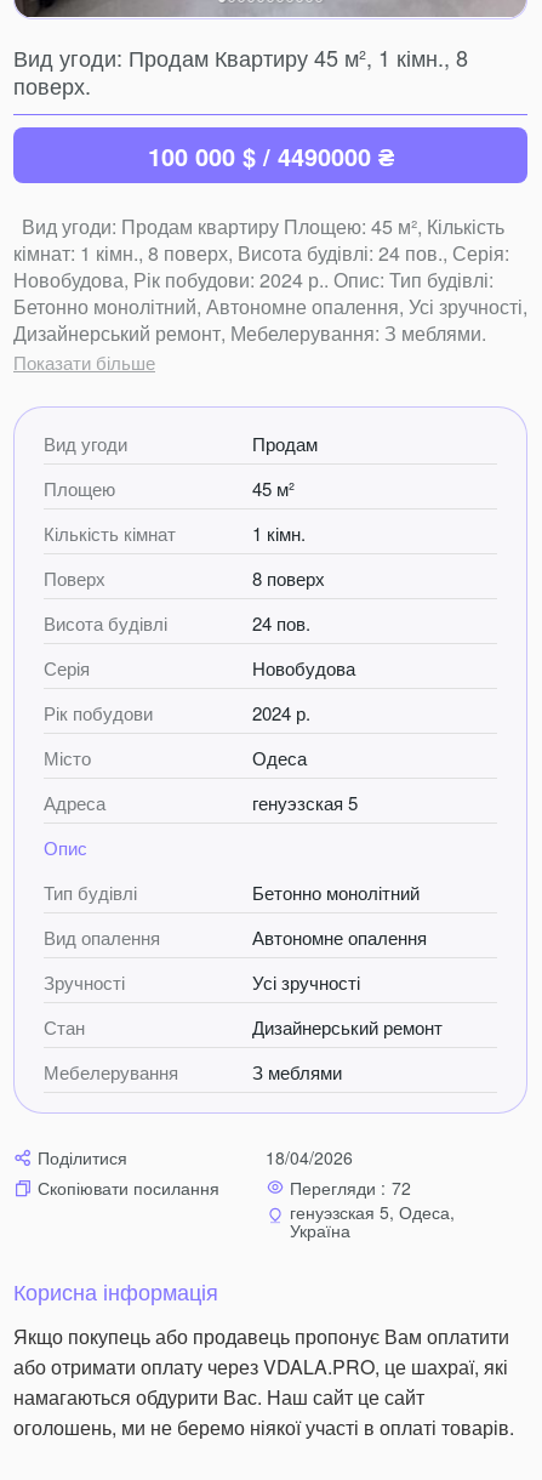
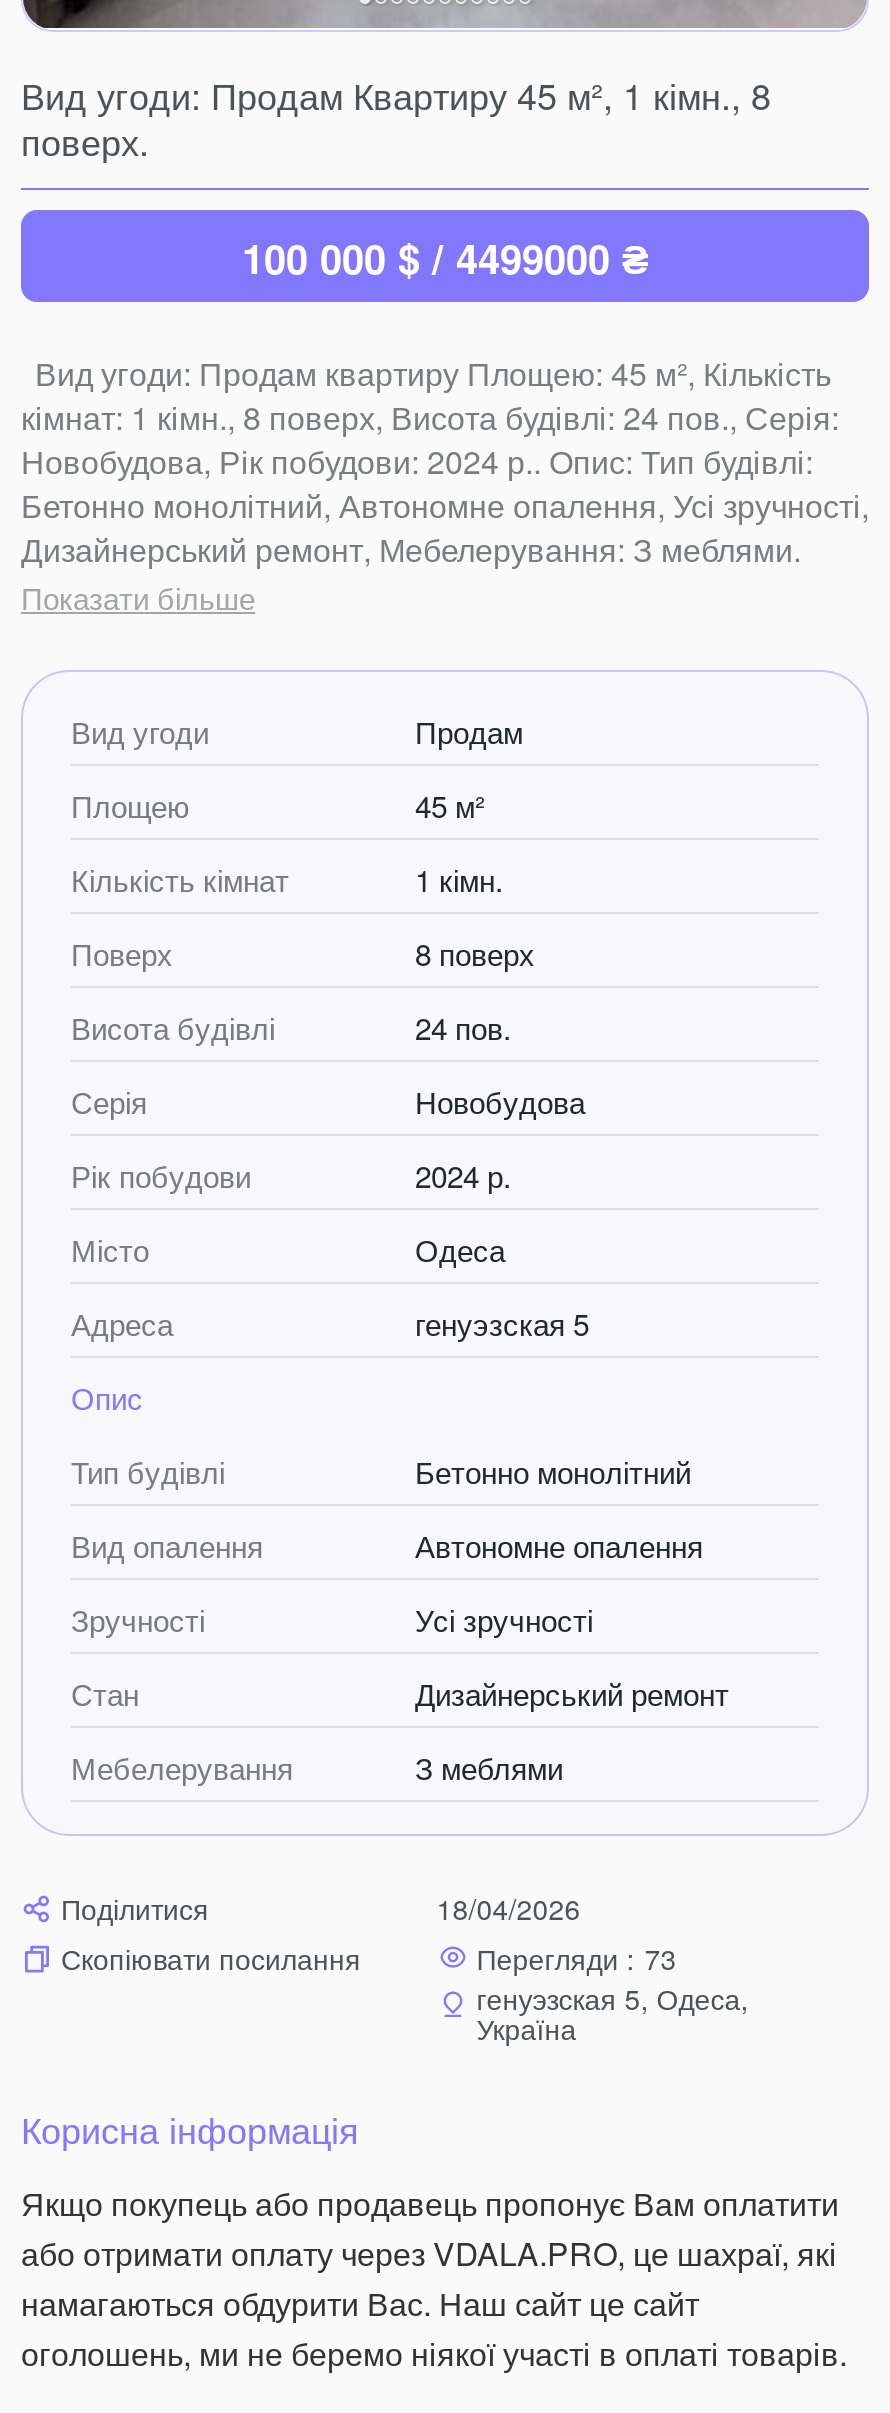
[147,138,393,173] 100 000 $ / 4490000 ₴ -> [242,227,648,285] 100 000 $ / 4499000 ₴
[290,1175,411,1199] Перегляди : 72 -> [477,1937,677,1977] Перегляди : 73

